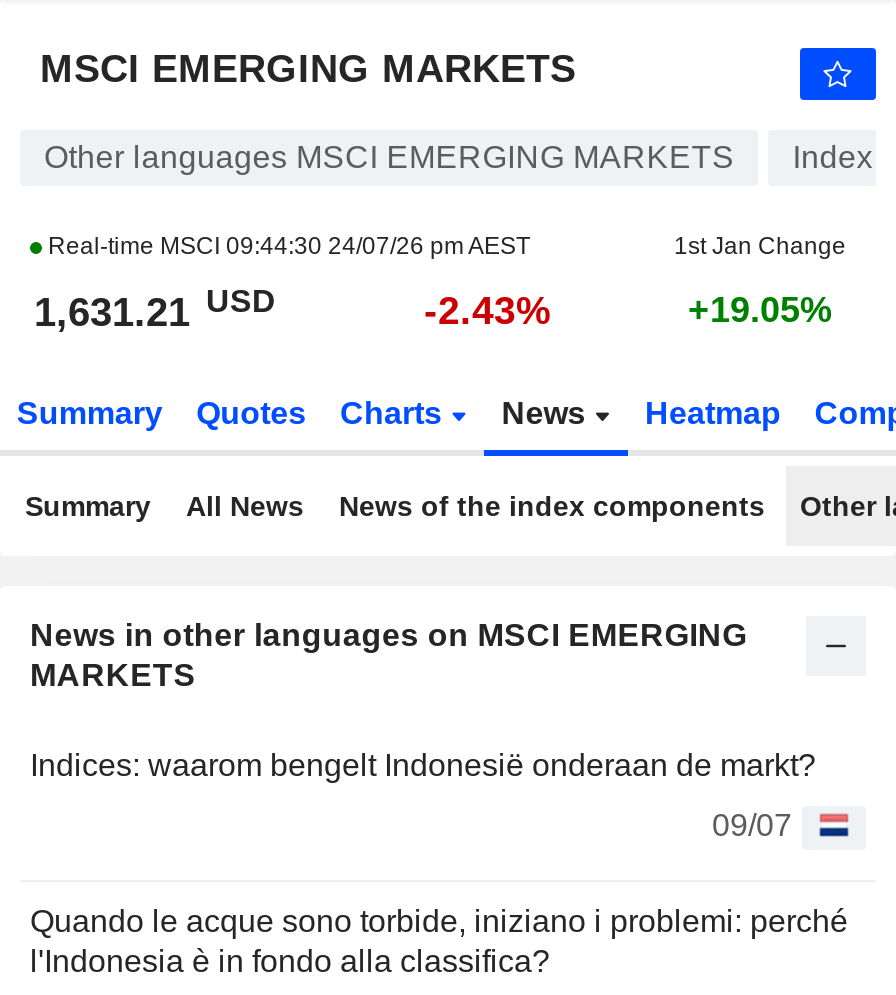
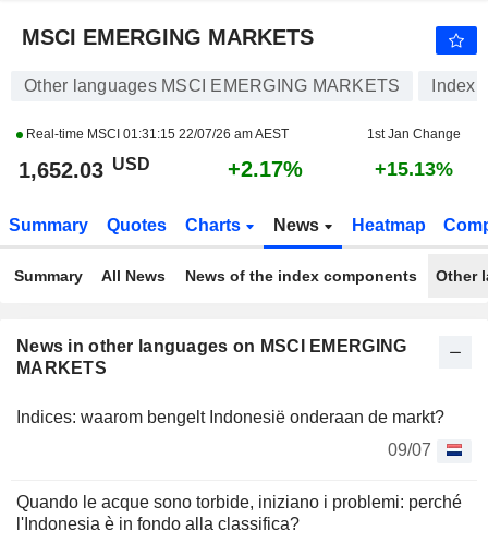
[42,232,530,260] Real-time MSCI 09:44:30 24/07/26 pm AEST -> [23,126,289,142] Real-time MSCI 01:31:15 22/07/26 am AEST
[34,283,276,334] 1,631.21 USD -> [19,154,150,182] 1,652.03 USD
[424,288,552,332] -2.43% -> [228,157,303,181] +2.17%
[688,290,832,330] +19.05% -> [375,158,453,180] +15.13%

